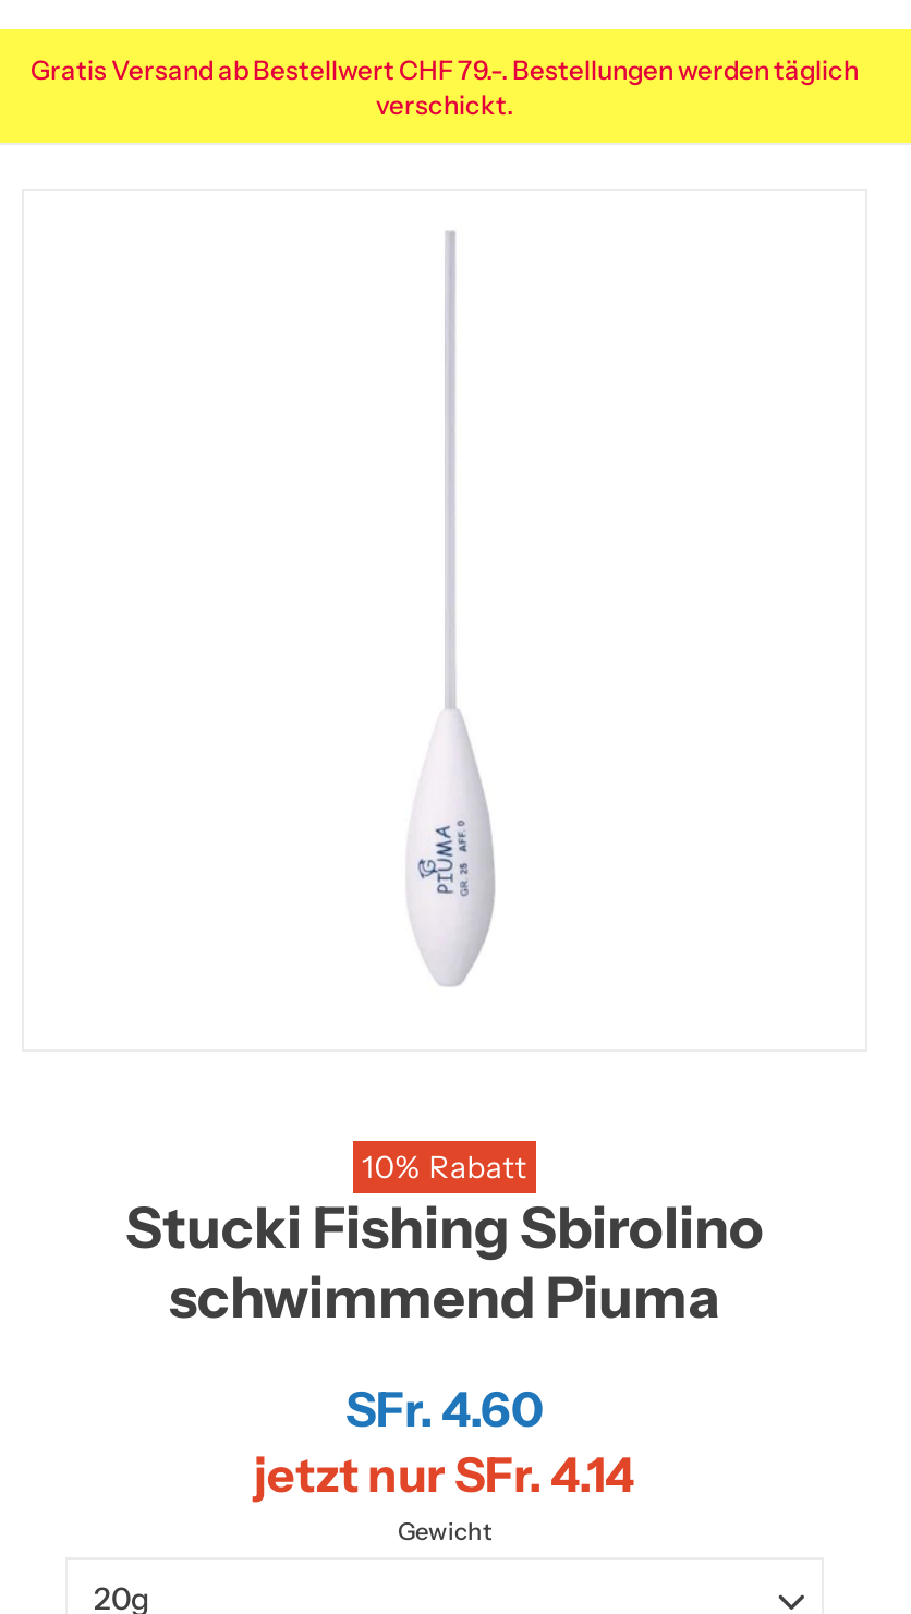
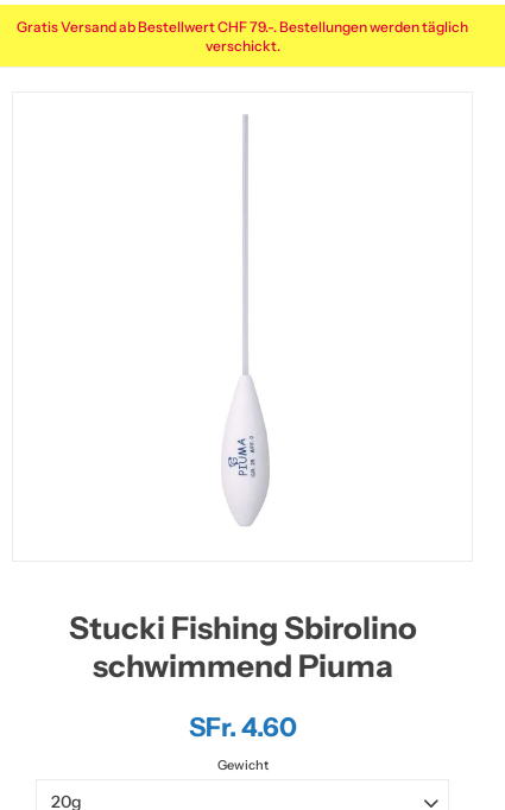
[362,1148,527,1187] 10% Rabatt -> none
[254,1446,635,1505] jetzt nur SFr. 4.14 -> none

